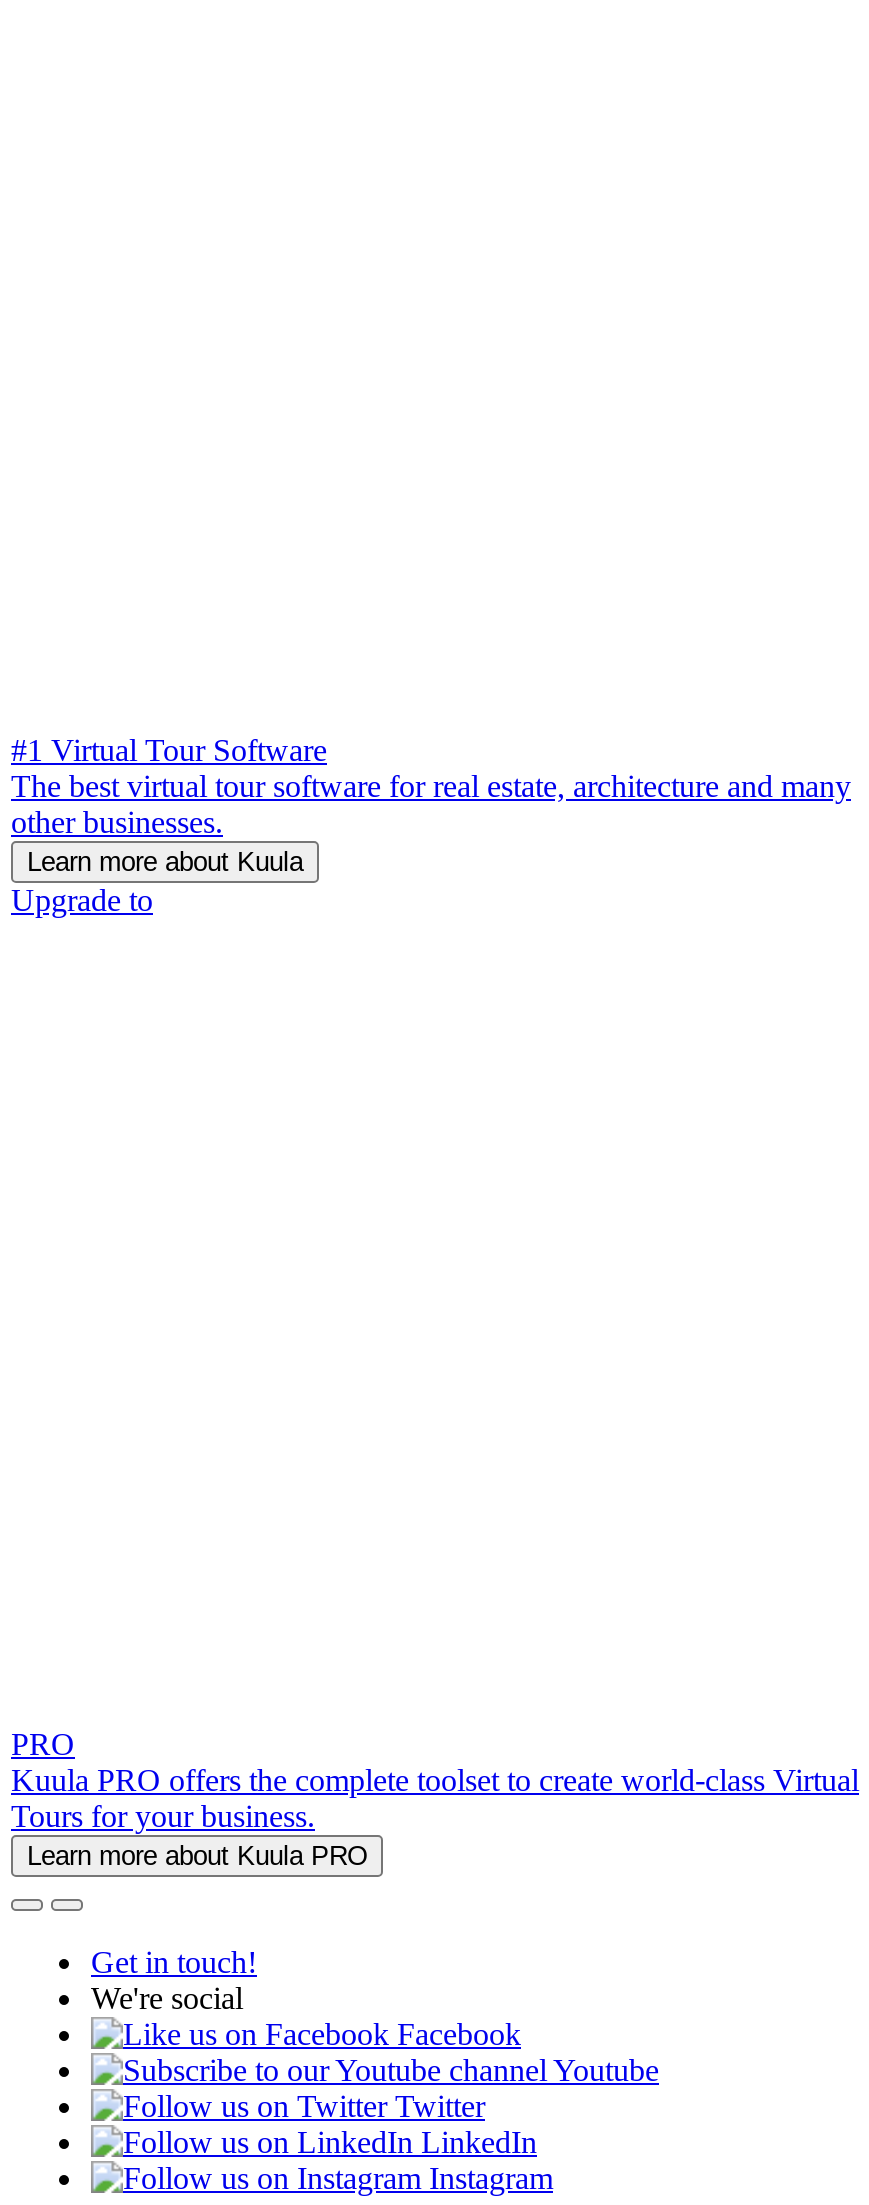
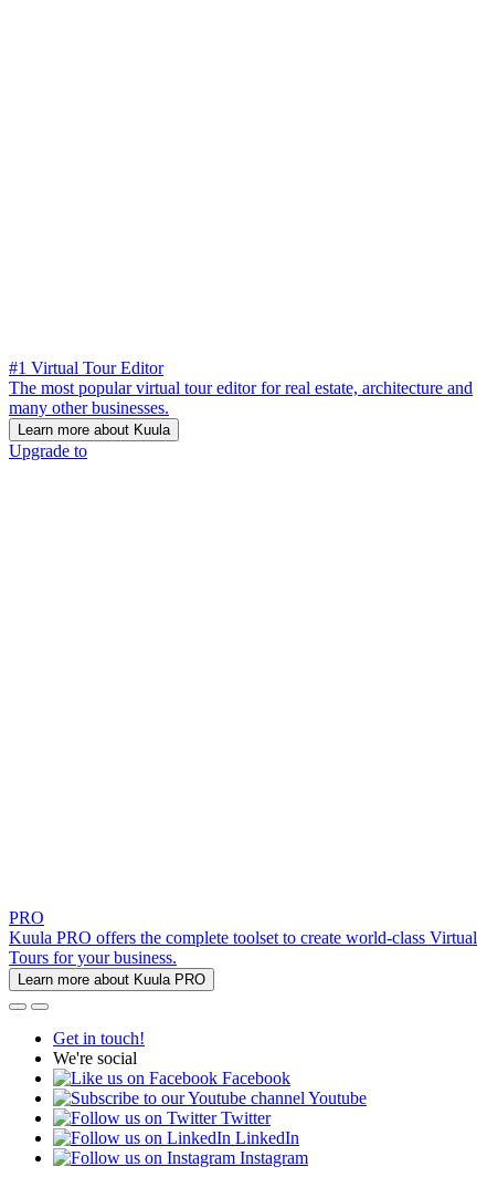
[11,733,851,839] #1 Virtual Tour Software | The best virtual tour software for real estate, architecture and many | other businesses. -> [9,358,473,417] #1 Virtual Tour Editor | The most popular virtual tour editor for real estate, architecture and | many other businesses.

